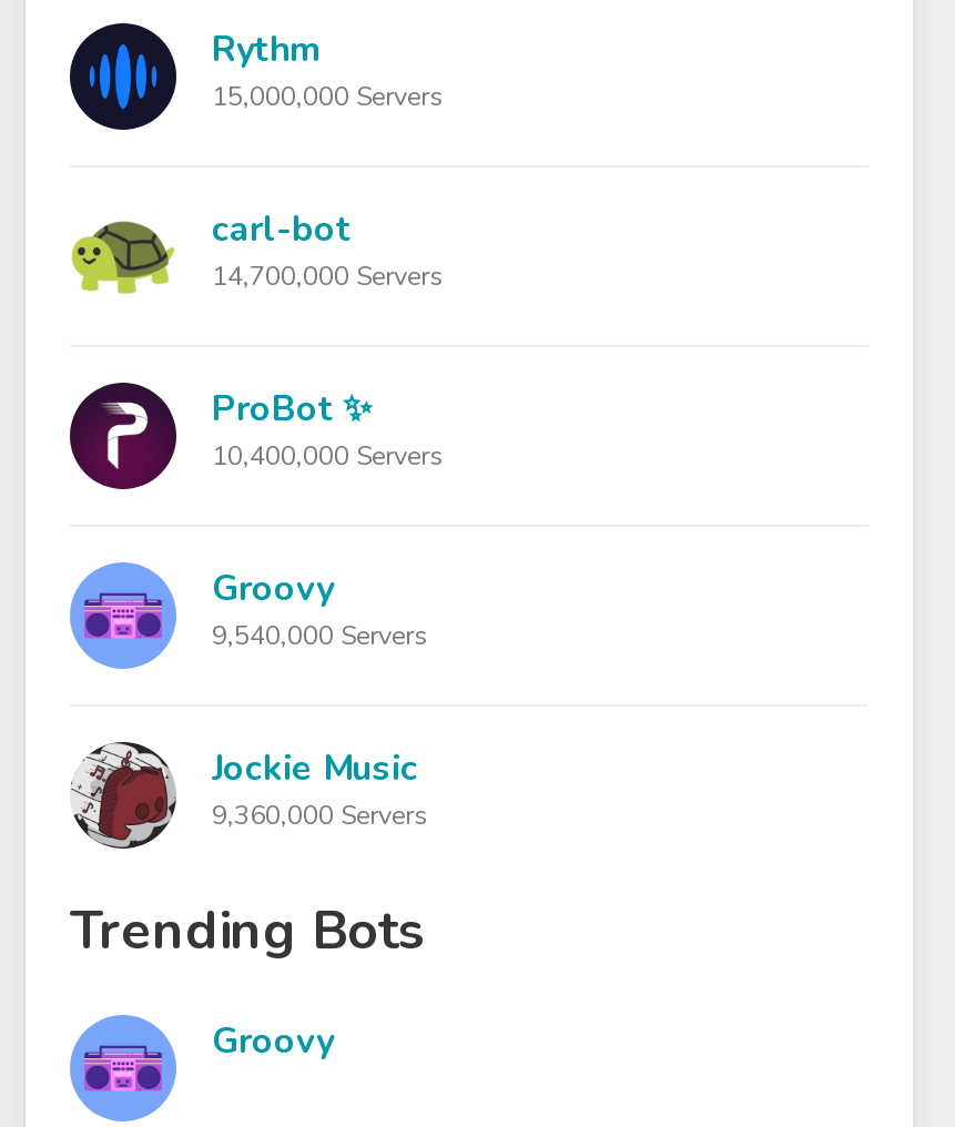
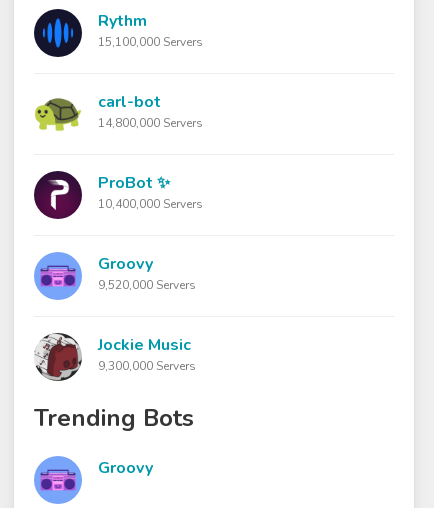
[212,79,445,114] 15,000,000 Servers -> [98,34,203,50] 15,100,000 Servers
[212,258,445,294] 14,700,000 Servers -> [98,115,203,131] 14,800,000 Servers
[212,618,429,653] 9,540,000 Servers -> [98,277,196,293] 9,520,000 Servers
[212,798,429,833] 9,360,000 Servers -> [98,358,196,374] 9,300,000 Servers

